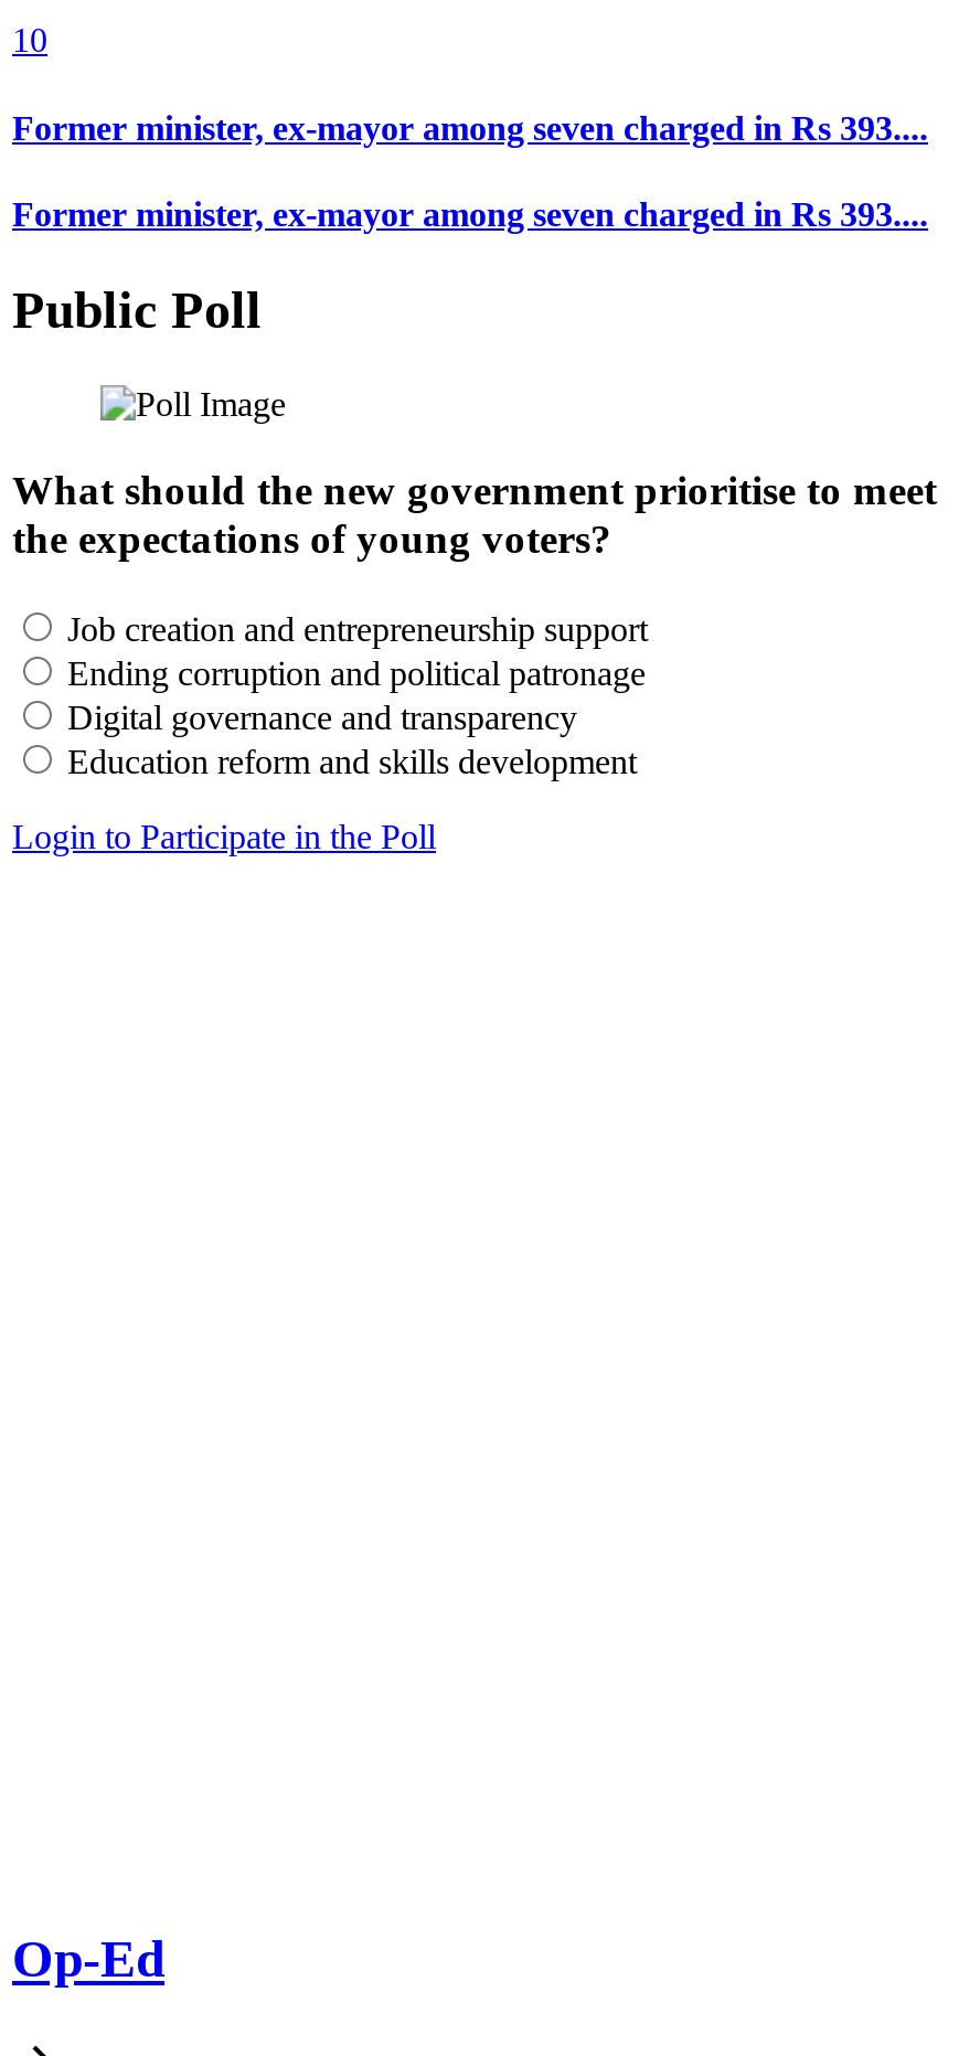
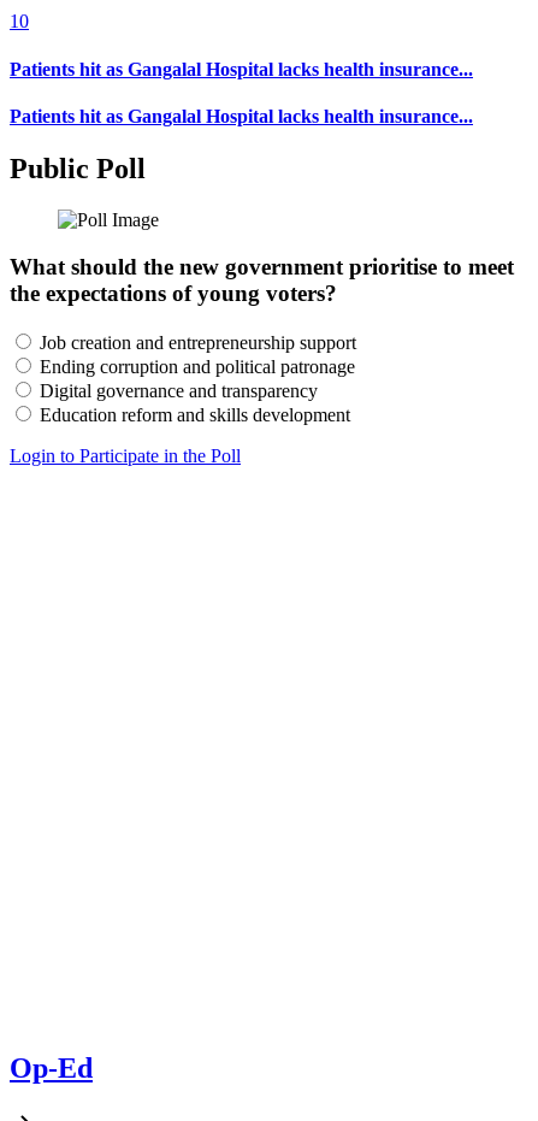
[12,109,928,146] Former minister, ex-mayor among seven charged in Rs 393.... -> [10,59,473,79] Patients hit as Gangalal Hospital lacks health insurance...
[12,195,928,233] Former minister, ex-mayor among seven charged in Rs 393.... -> [10,106,473,126] Patients hit as Gangalal Hospital lacks health insurance...

